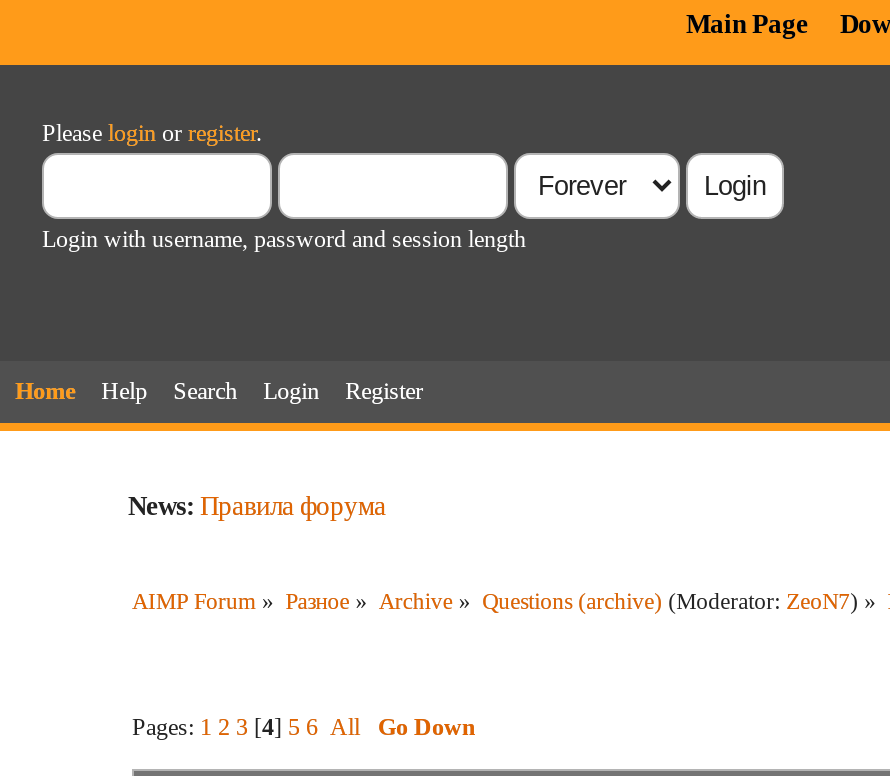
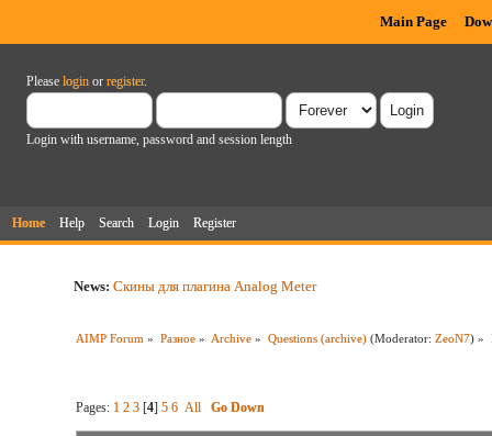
[128,491,386,521] News: Правила форума -> [74,278,316,294] News: Скины для плагина Analog Meter

